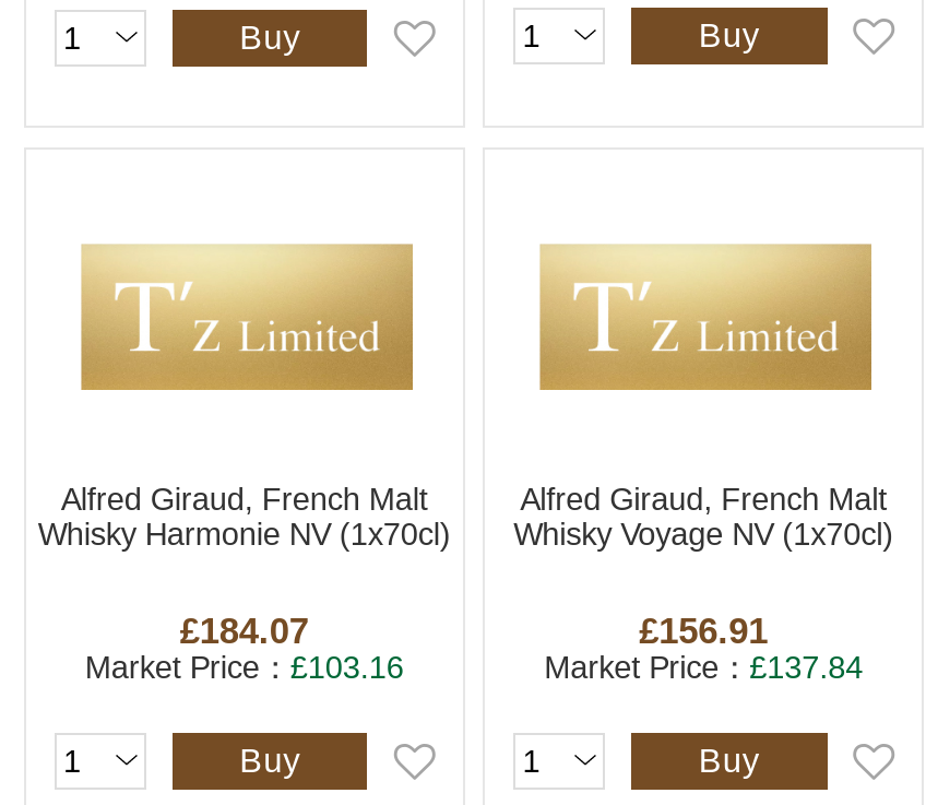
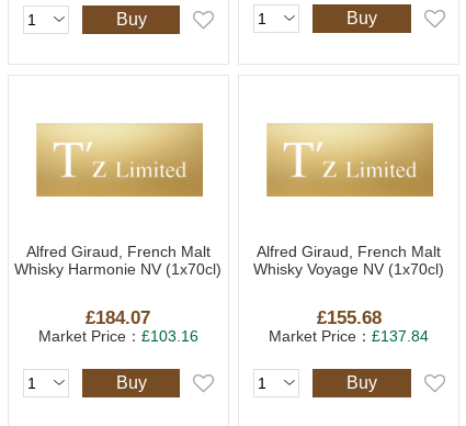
[639,610,768,651] £156.91 -> [316,307,381,328] £155.68

